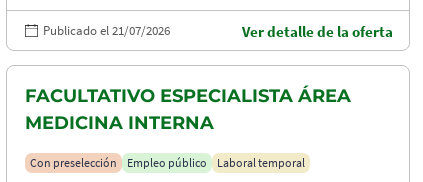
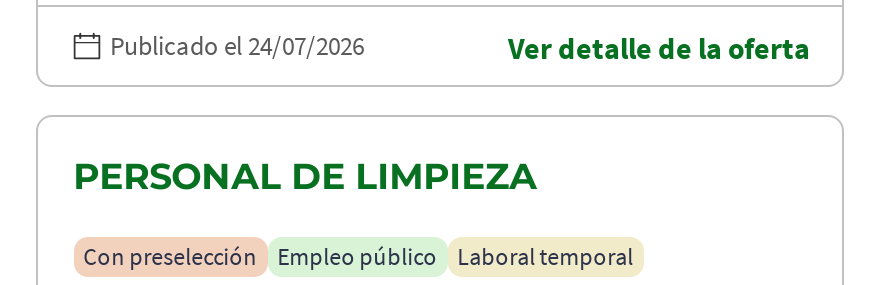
[43,22,170,39] Publicado el 21/07/2026 -> [110,28,364,62] Publicado el 24/07/2026
[25,85,351,134] FACULTATIVO ESPECIALISTA ÁREA | MEDICINA INTERNA -> [73,155,537,199] PERSONAL DE LIMPIEZA

